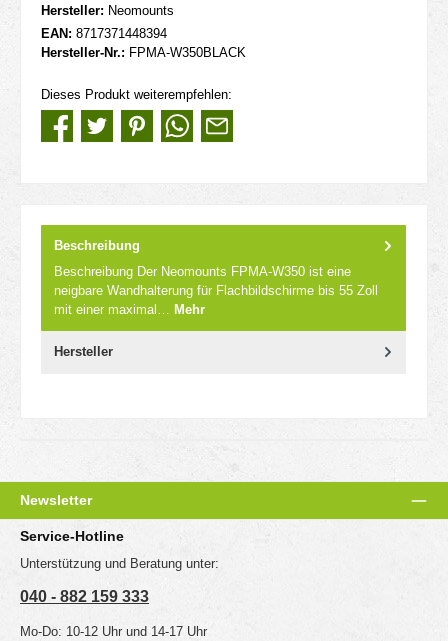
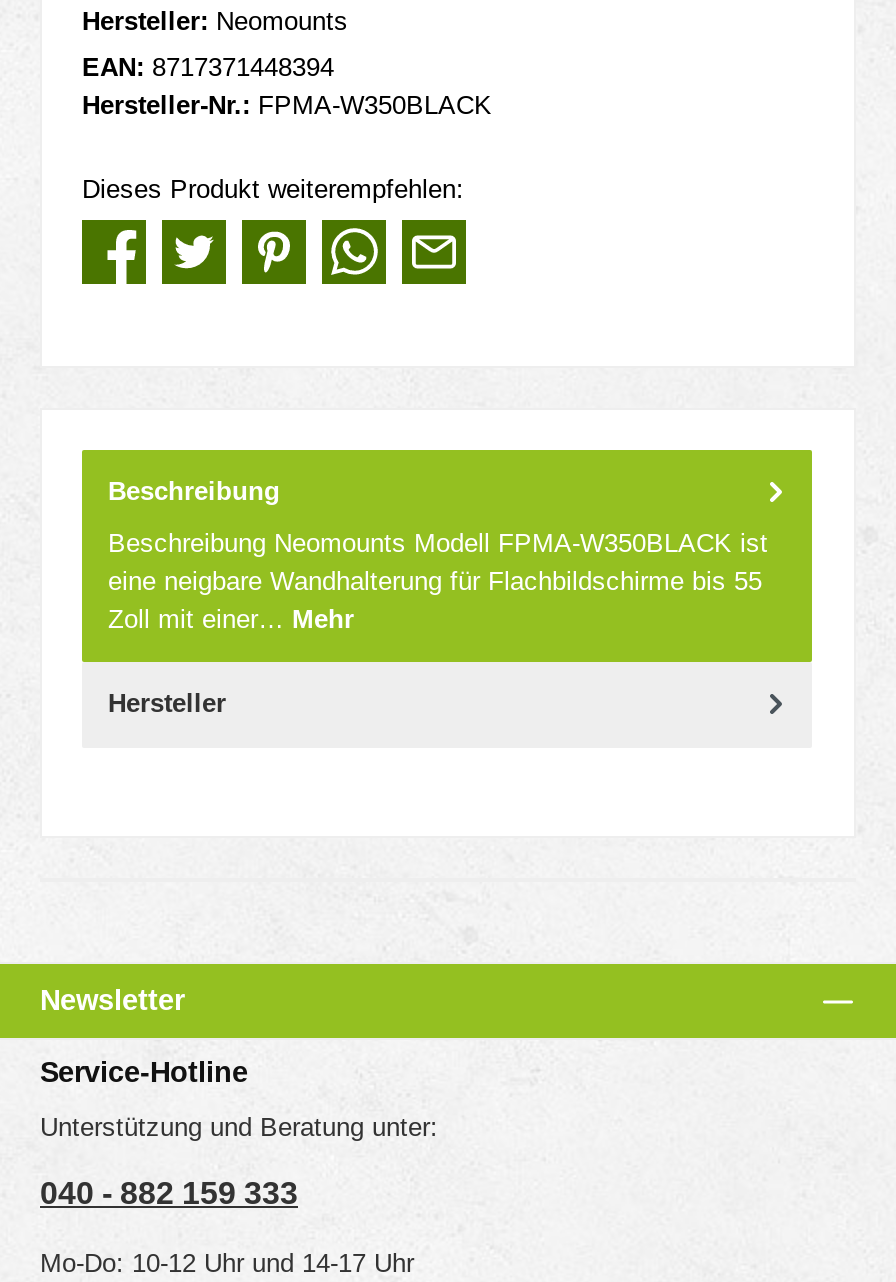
[54,264,378,317] Beschreibung Der Neomounts FPMA-W350 ist eine | neigbare Wandhalterung für Flachbildschirme bis 55 Zoll | mit einer maximal… Mehr -> [108,528,768,634] Beschreibung Neomounts Modell FPMA-W350BLACK ist | eine neigbare Wandhalterung für Flachbildschirme bis 55 | Zoll mit einer… Mehr

